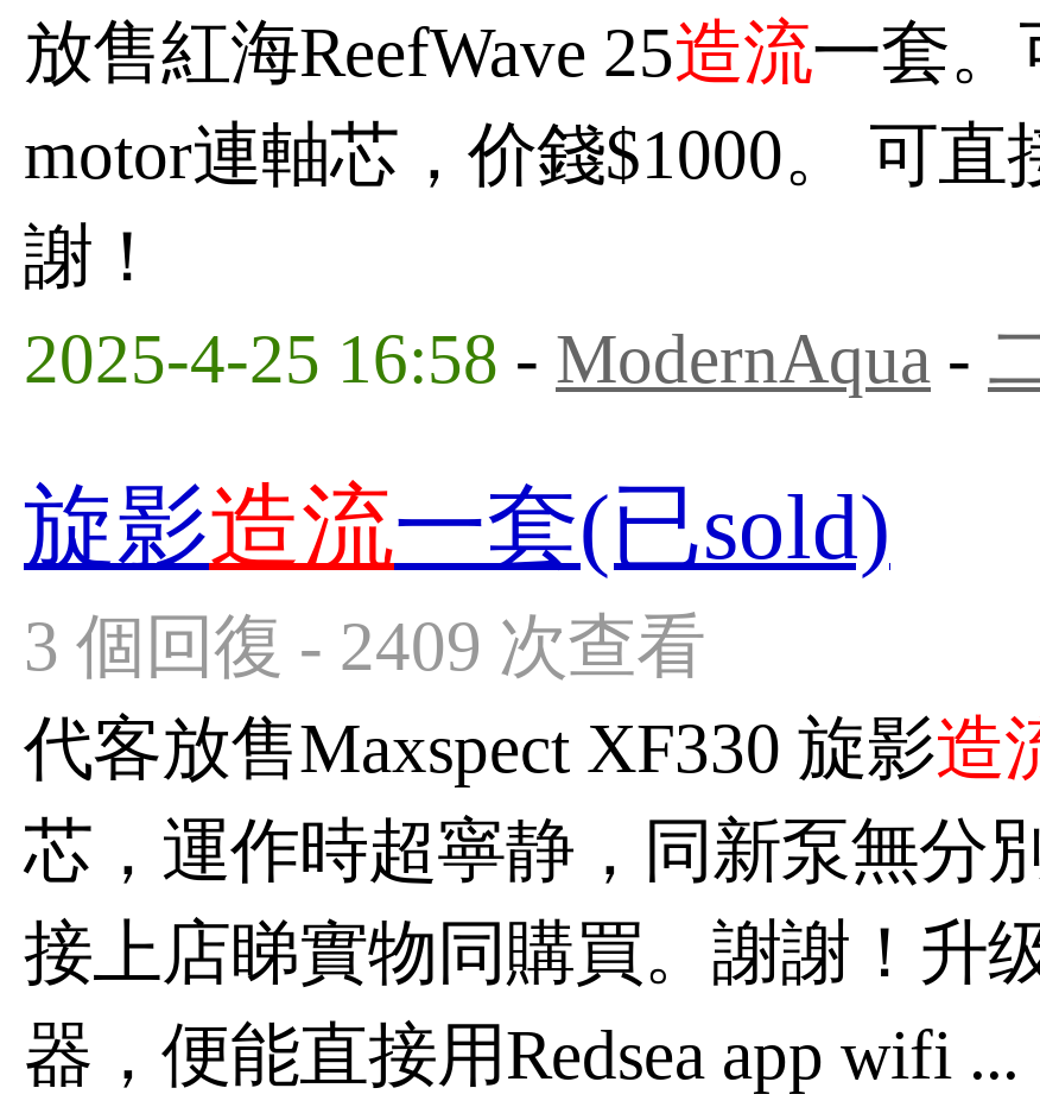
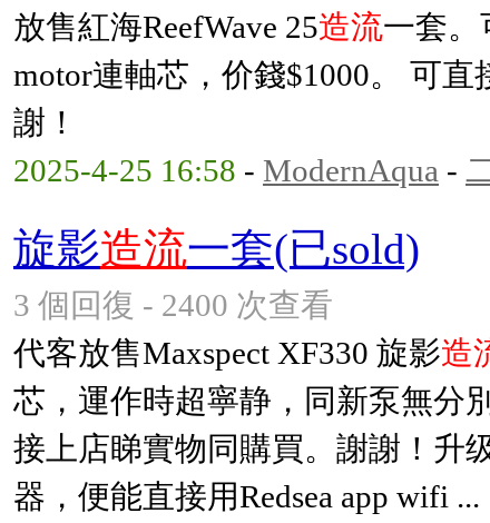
[24,608,705,684] 3 個回復 - 2409 次查看 -> [13,287,333,323] 3 個回復 - 2400 次查看

